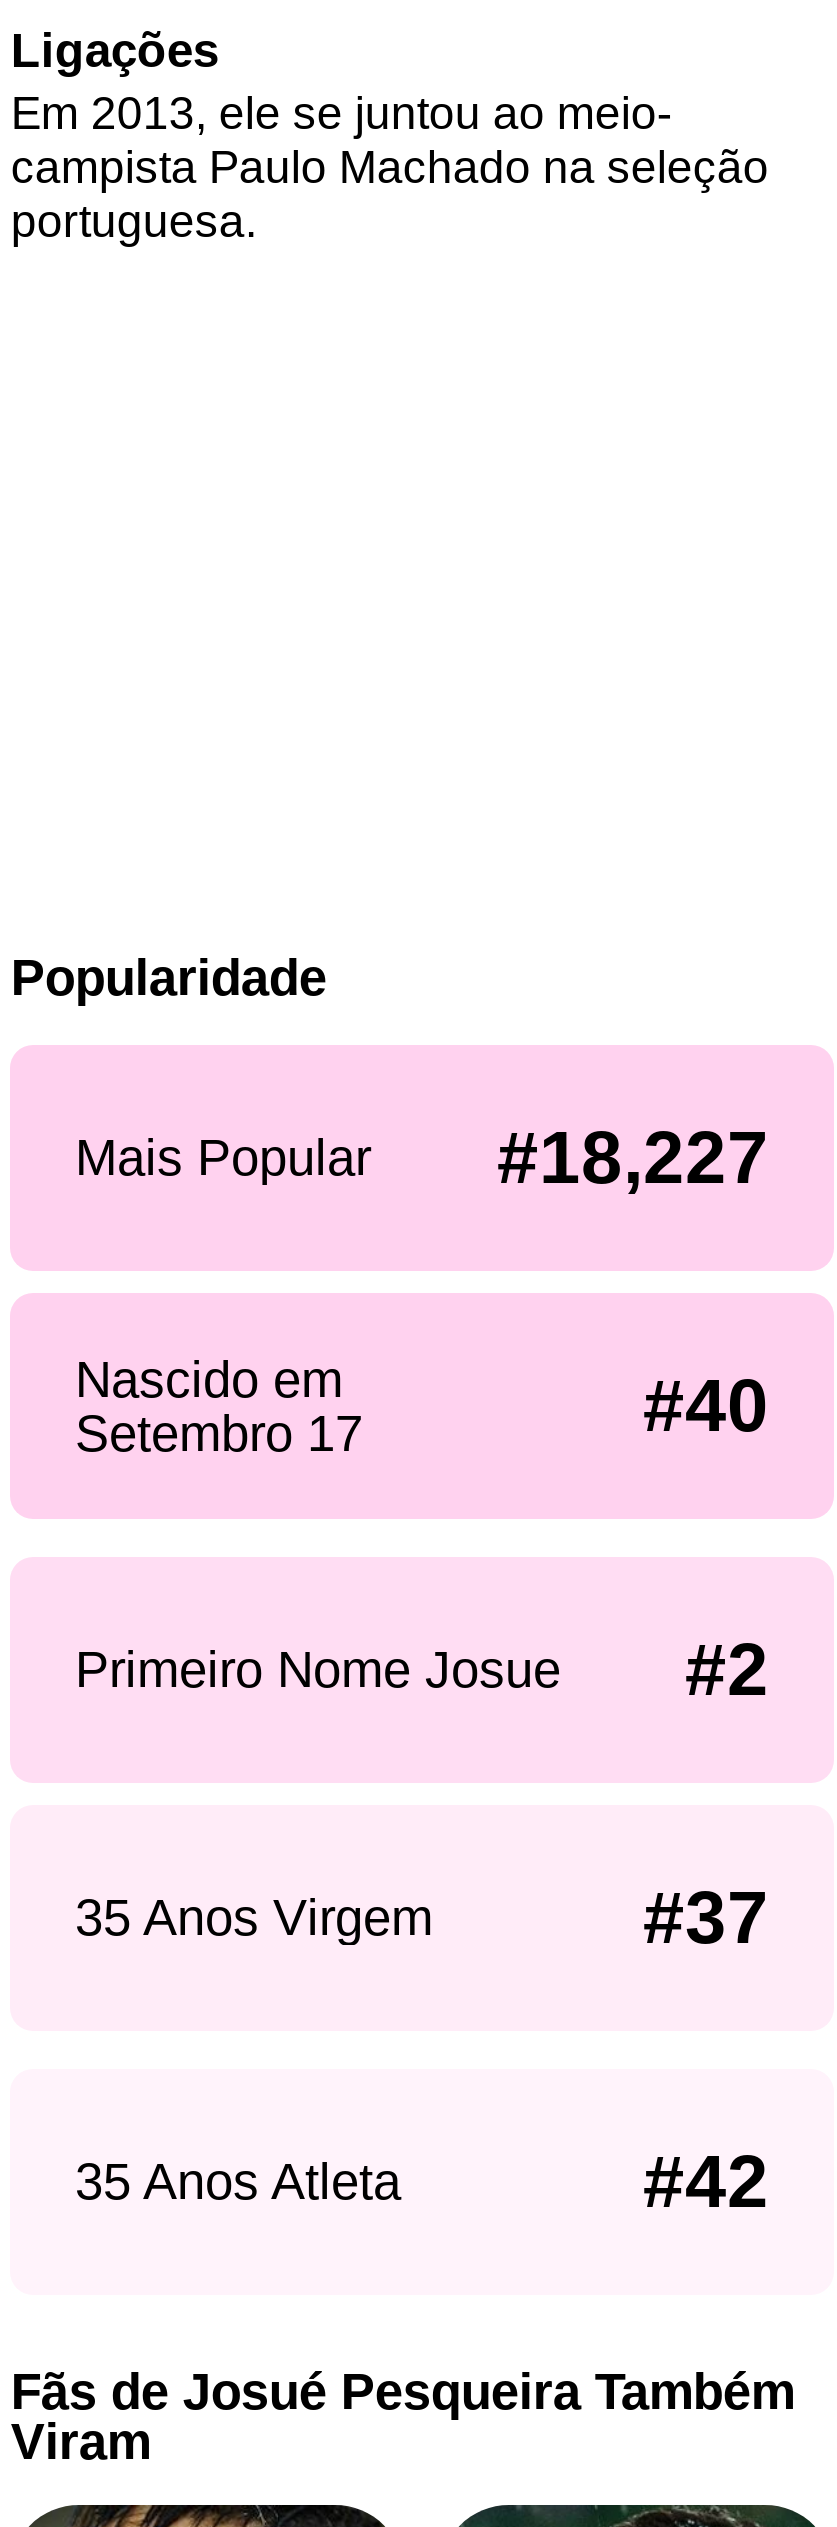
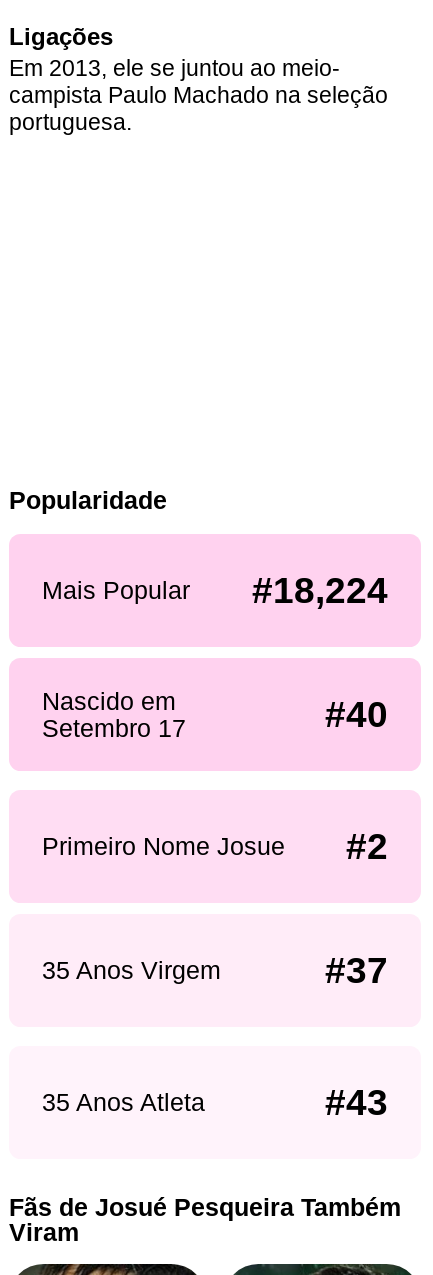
[497,1117,769,1199] #18,227 -> [252,570,388,611] #18,224
[643,2140,769,2222] #42 -> [325,1082,388,1123] #43

